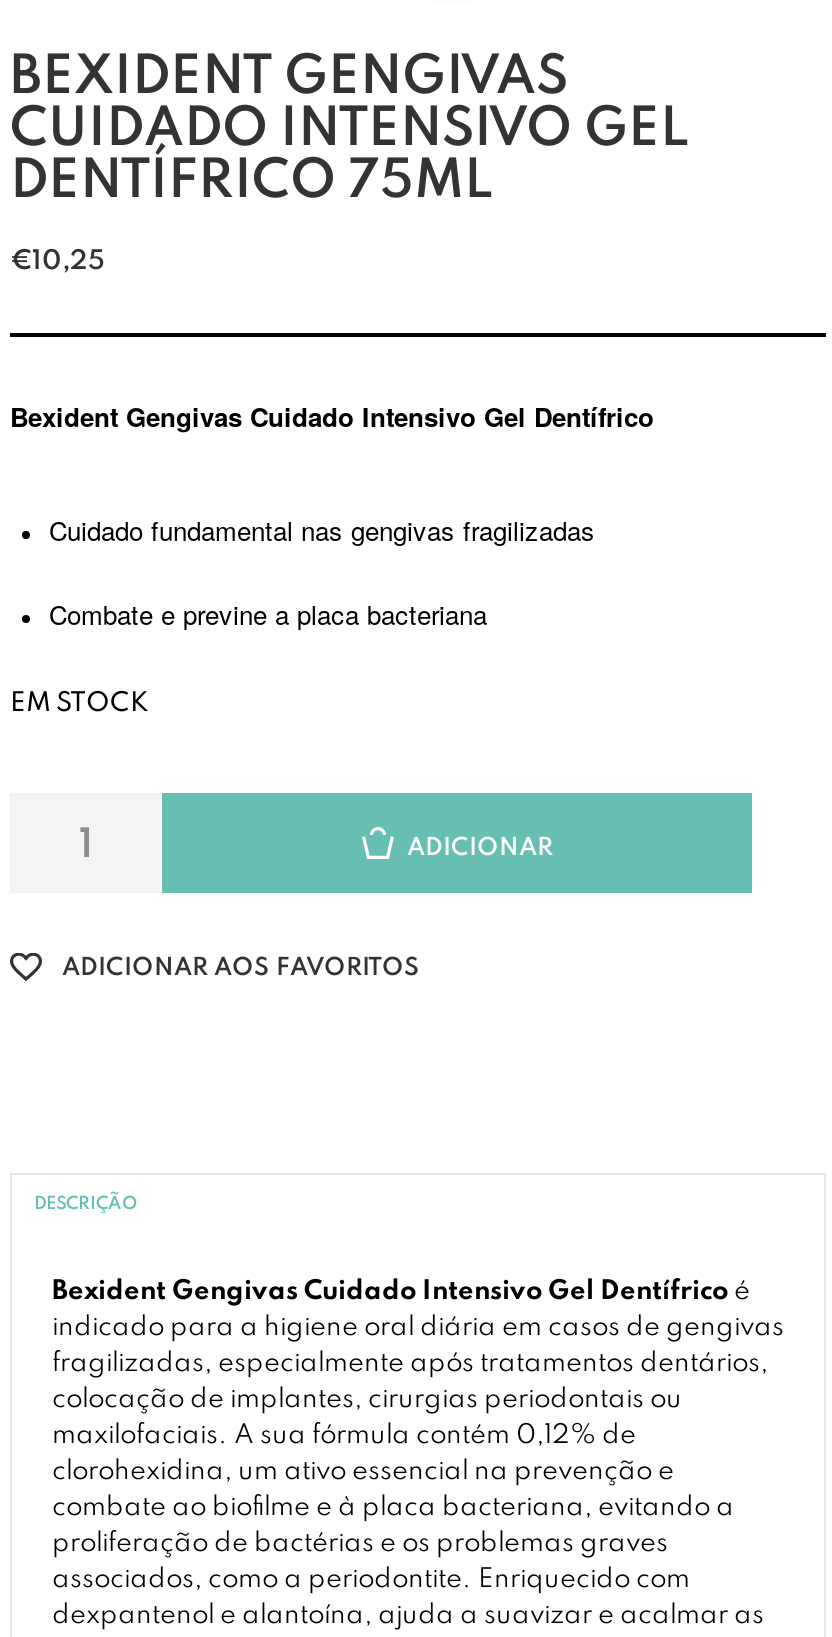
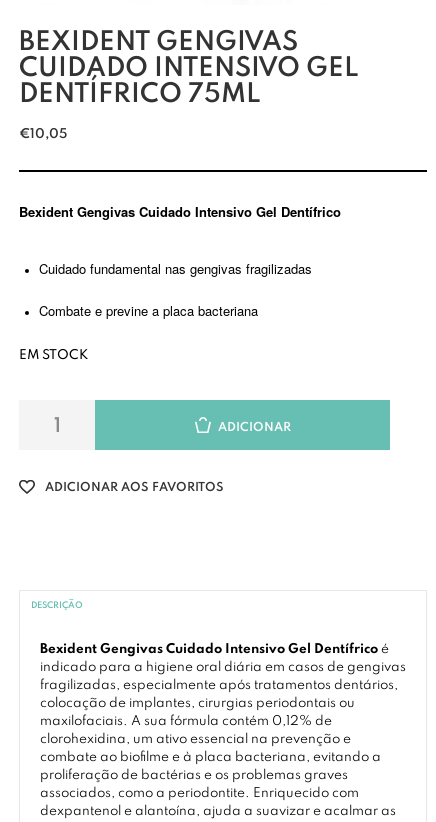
[10,249,104,275] €10,25 -> [19,128,67,141] €10,05

